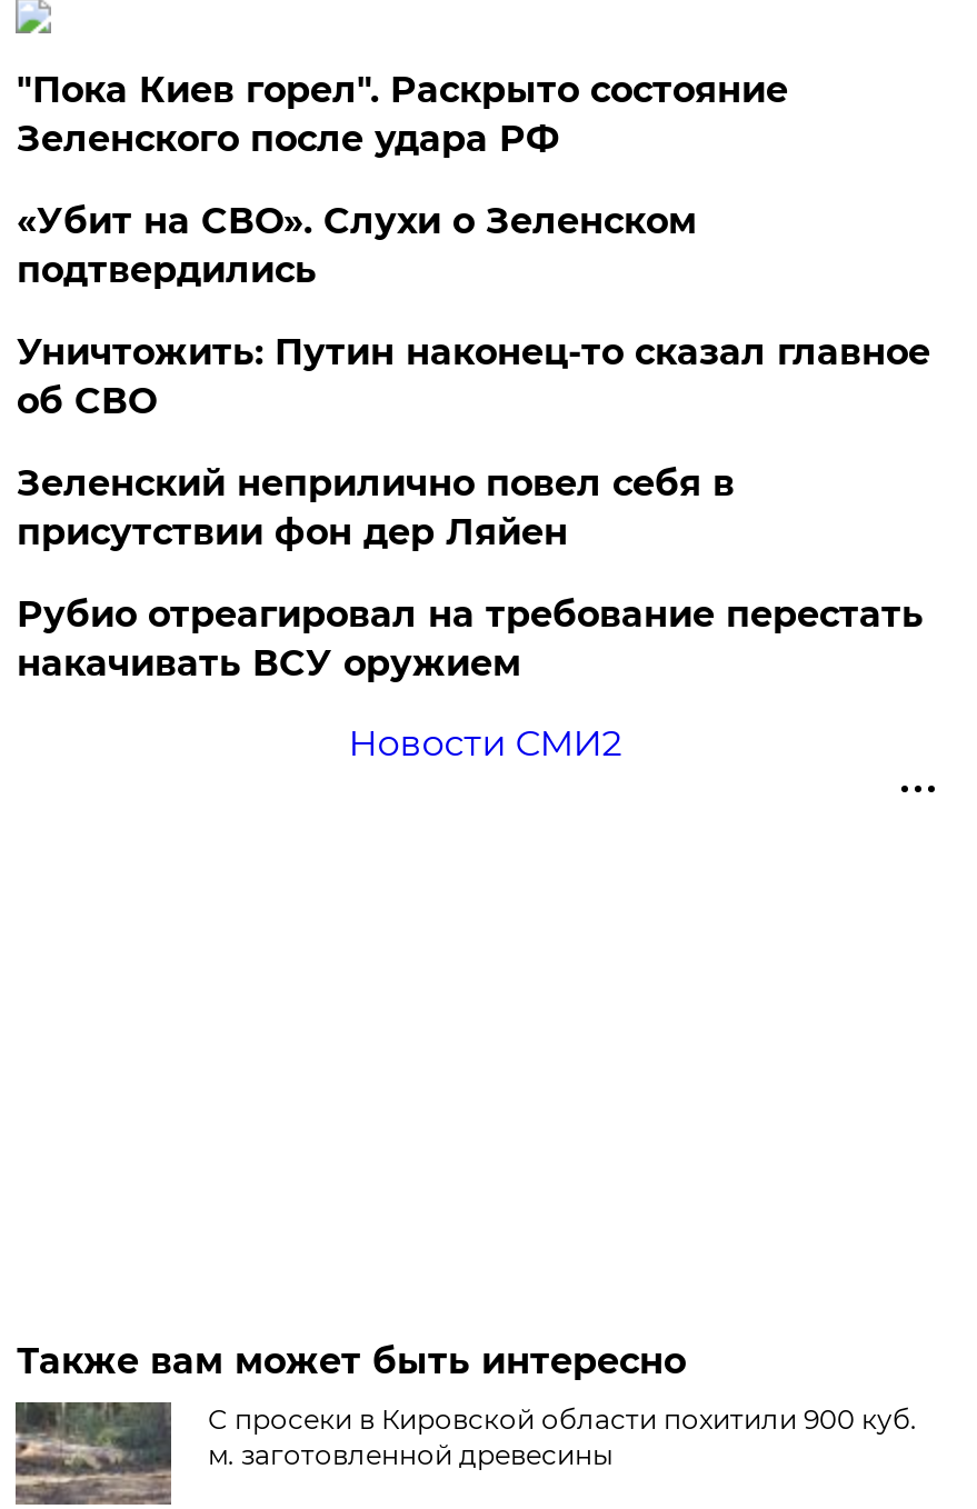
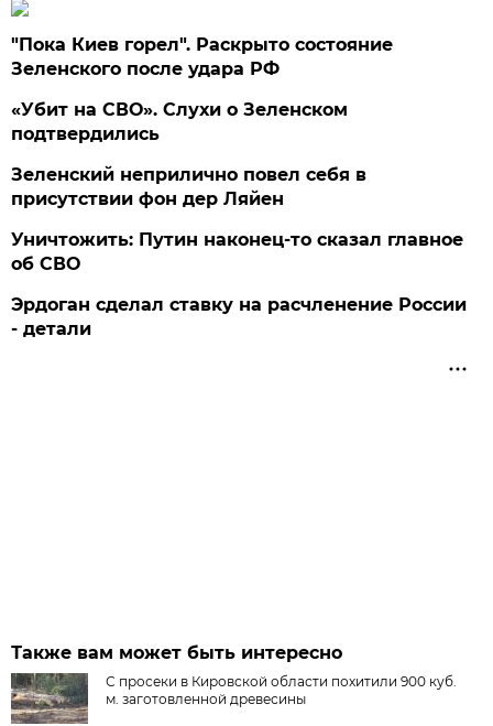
moved [16,331,930,422] -> [11,229,464,274]: Уничтожить: Путин наконец-то сказал главное | об СВО
moved [16,462,734,553] -> [11,164,367,209]: Зеленский неприлично повел cебя в | присутствии фон дер Ляйен
[16,593,923,684] Рубио отреагировал на требование перестать | накачивать ВСУ оружием -> none
[348,722,622,764] Новости СМИ2 -> [11,294,467,339] Эрдоган сделал ставку на расчленение России | - детали

